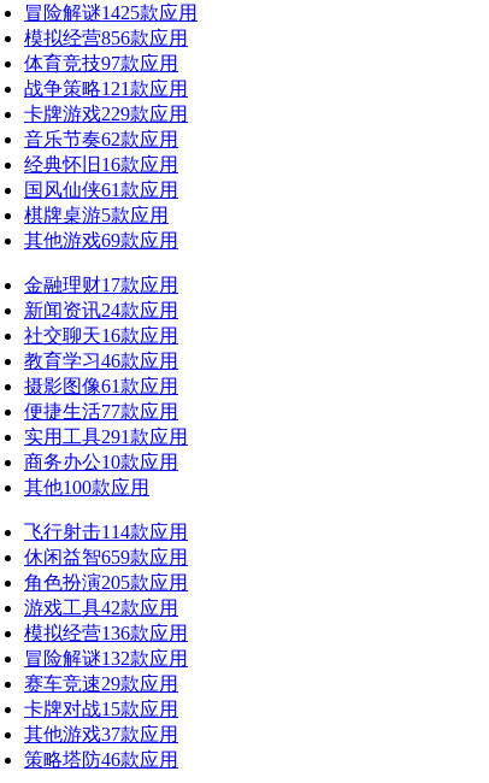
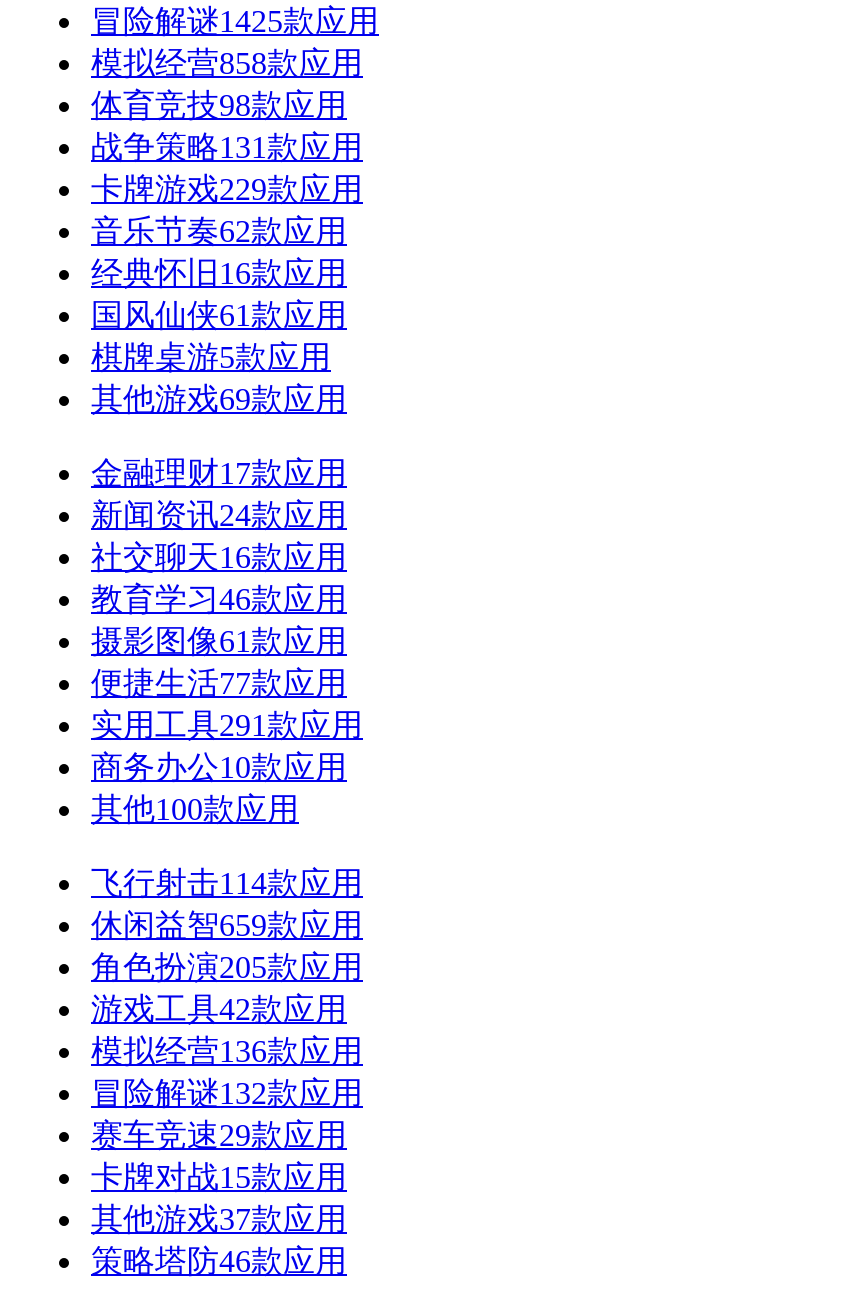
[24,28,188,48] 模拟经营856款应用 -> [91,46,363,80] 模拟经营858款应用
[24,53,178,73] 体育竞技97款应用 -> [91,88,347,122] 体育竞技98款应用
[24,78,188,99] 战争策略121款应用 -> [91,130,363,164] 战争策略131款应用

